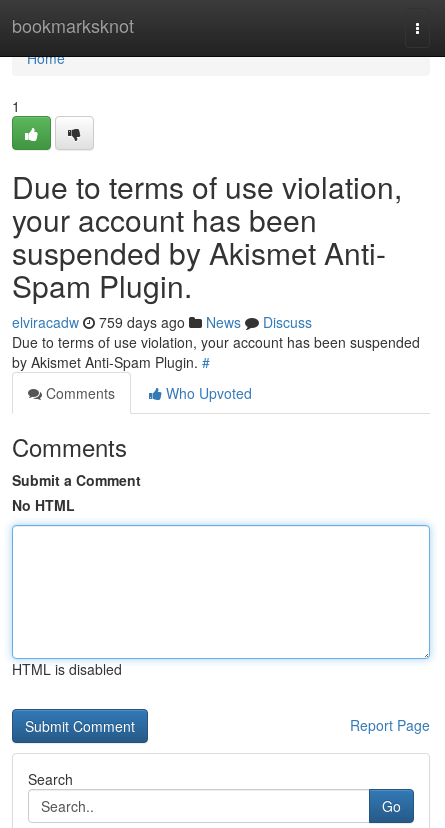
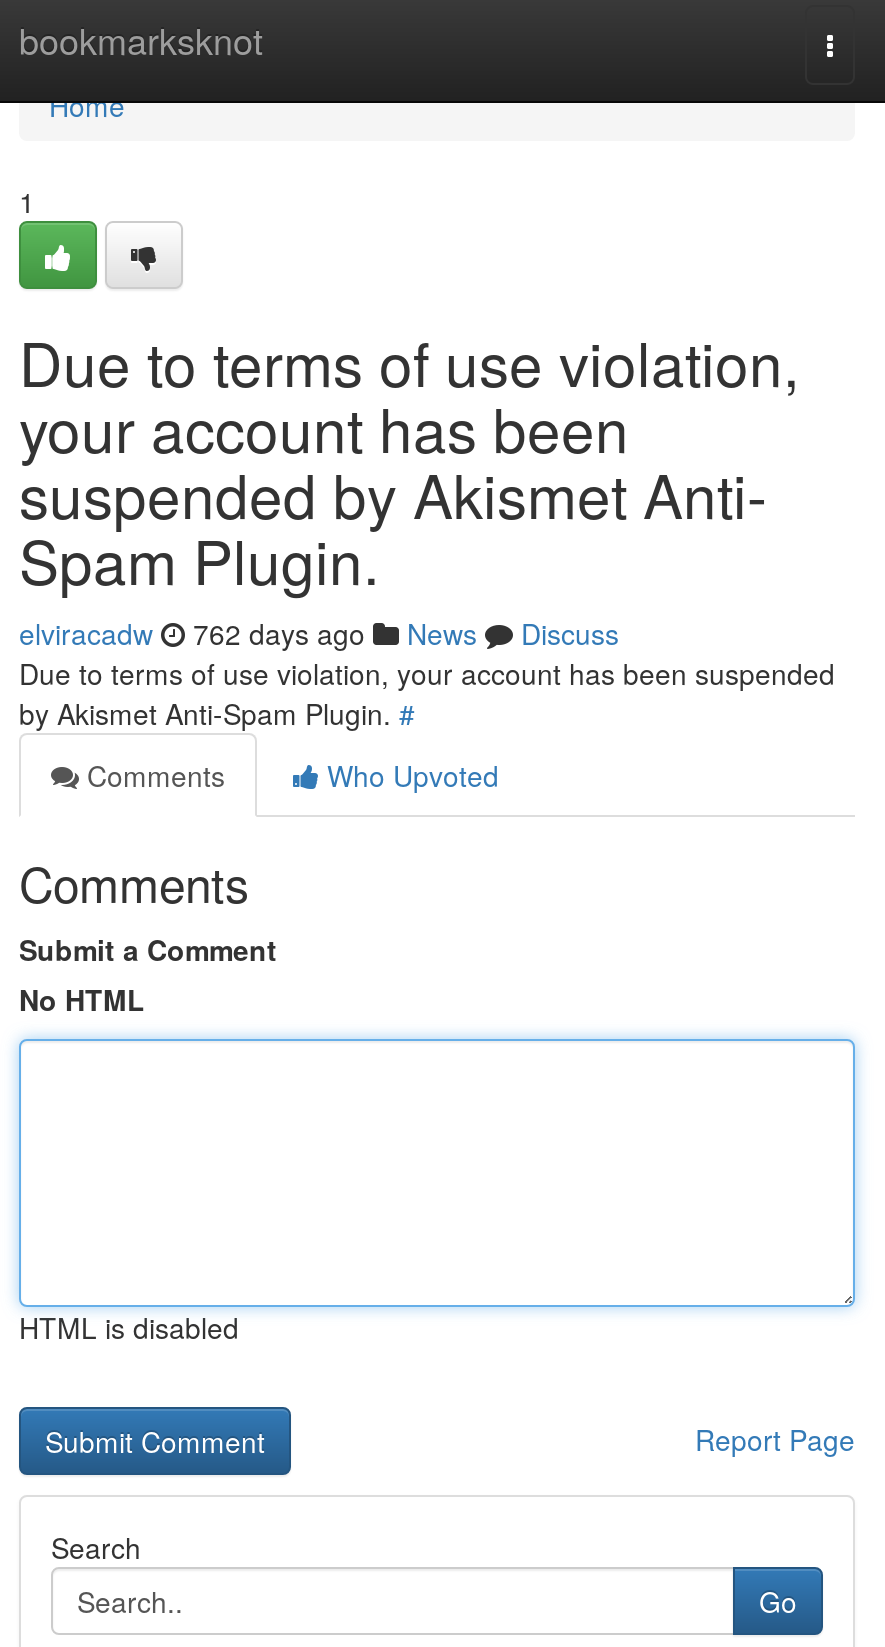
[12,312,312,332] elviracadw 759 days ago News Discuss -> [19,613,619,653] elviracadw 762 days ago News Discuss

